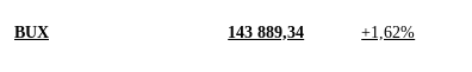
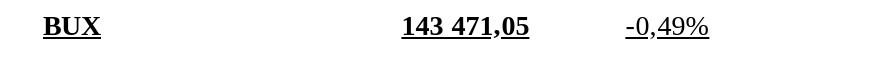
[228,23,304,41] 143 889,34 -> [401,10,529,40] 143 471,05
[361,23,415,41] +1,62% -> [625,10,709,40] -0,49%

